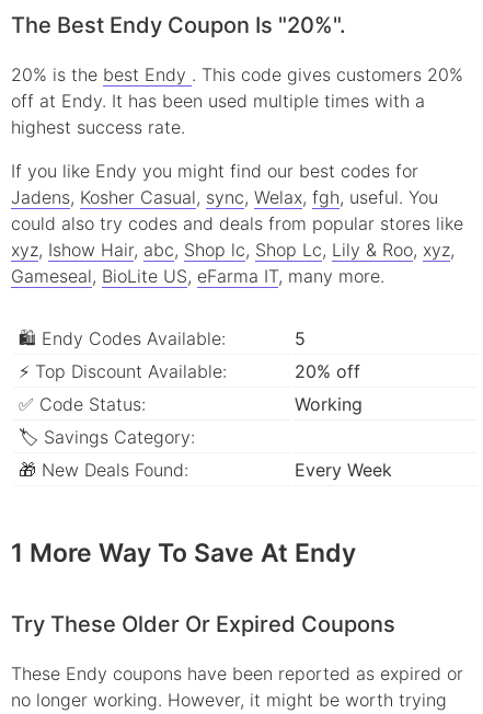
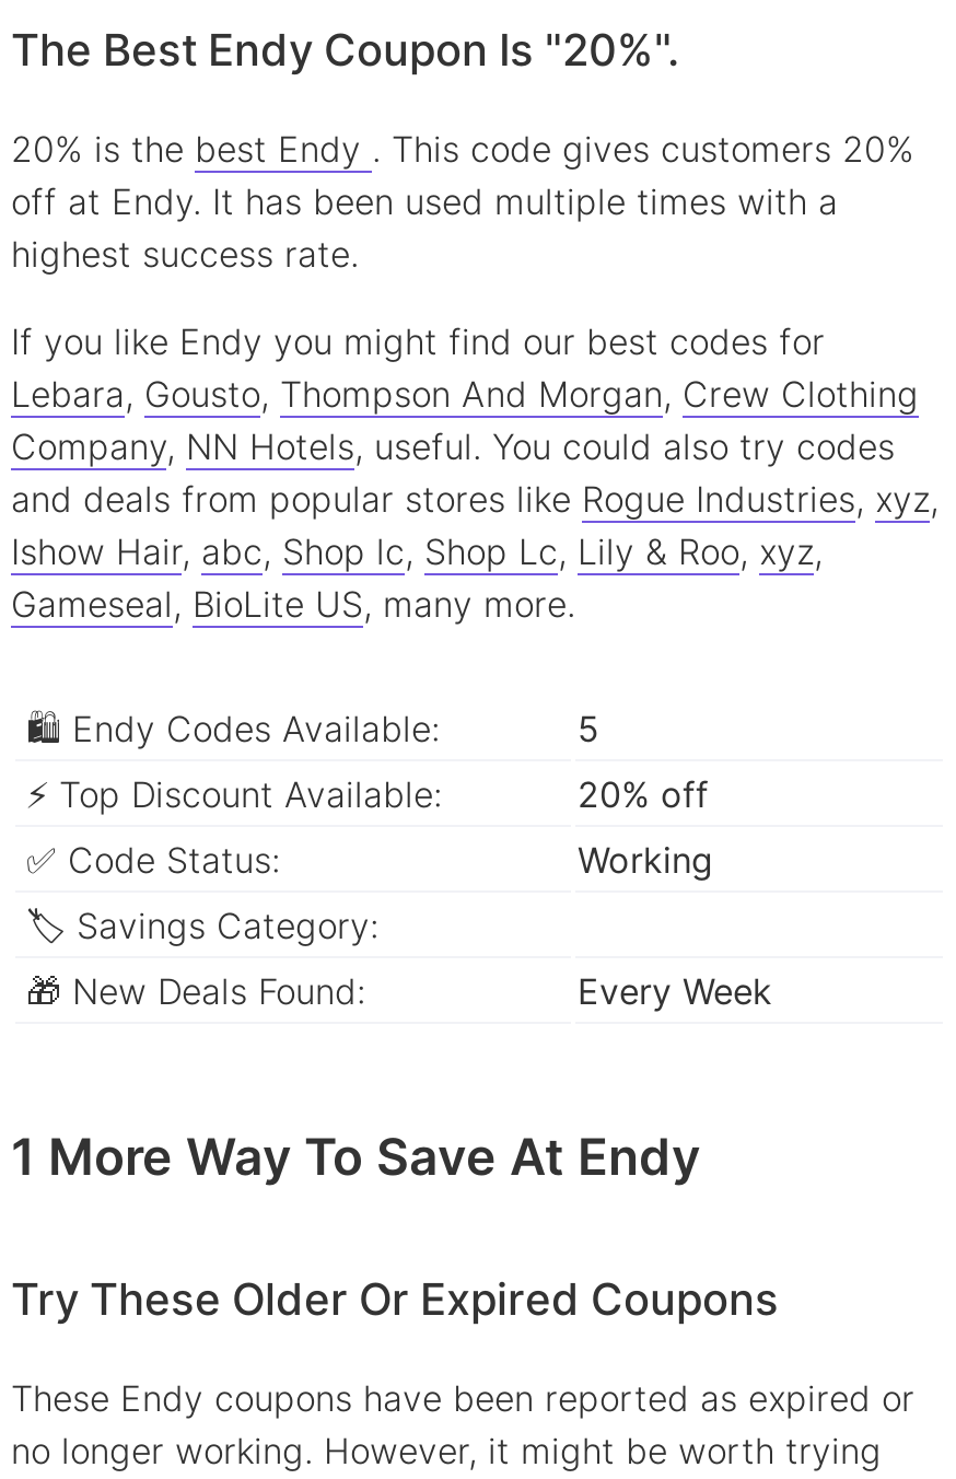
[11,186,463,287] Jadens, Kosher Casual, sync, Welax, fgh, useful. You | could also try codes and deals from popular stores like | xyz, Ishow Hair, abc, Shop lc, Shop Lc, Lily & Roo, xyz, | Gameseal, BioLite US, eFarma IT, many more. -> [11,372,938,626] Lebara, Gousto, Thompson And Morgan, Crew Clothing | Company, NN Hotels, useful. You could also try codes | and deals from popular stores like Rogue Industries, xyz, | Ishow Hair, abc, Shop lc, Shop Lc, Lily & Roo, xyz, | Gameseal, BioLite US, many more.

